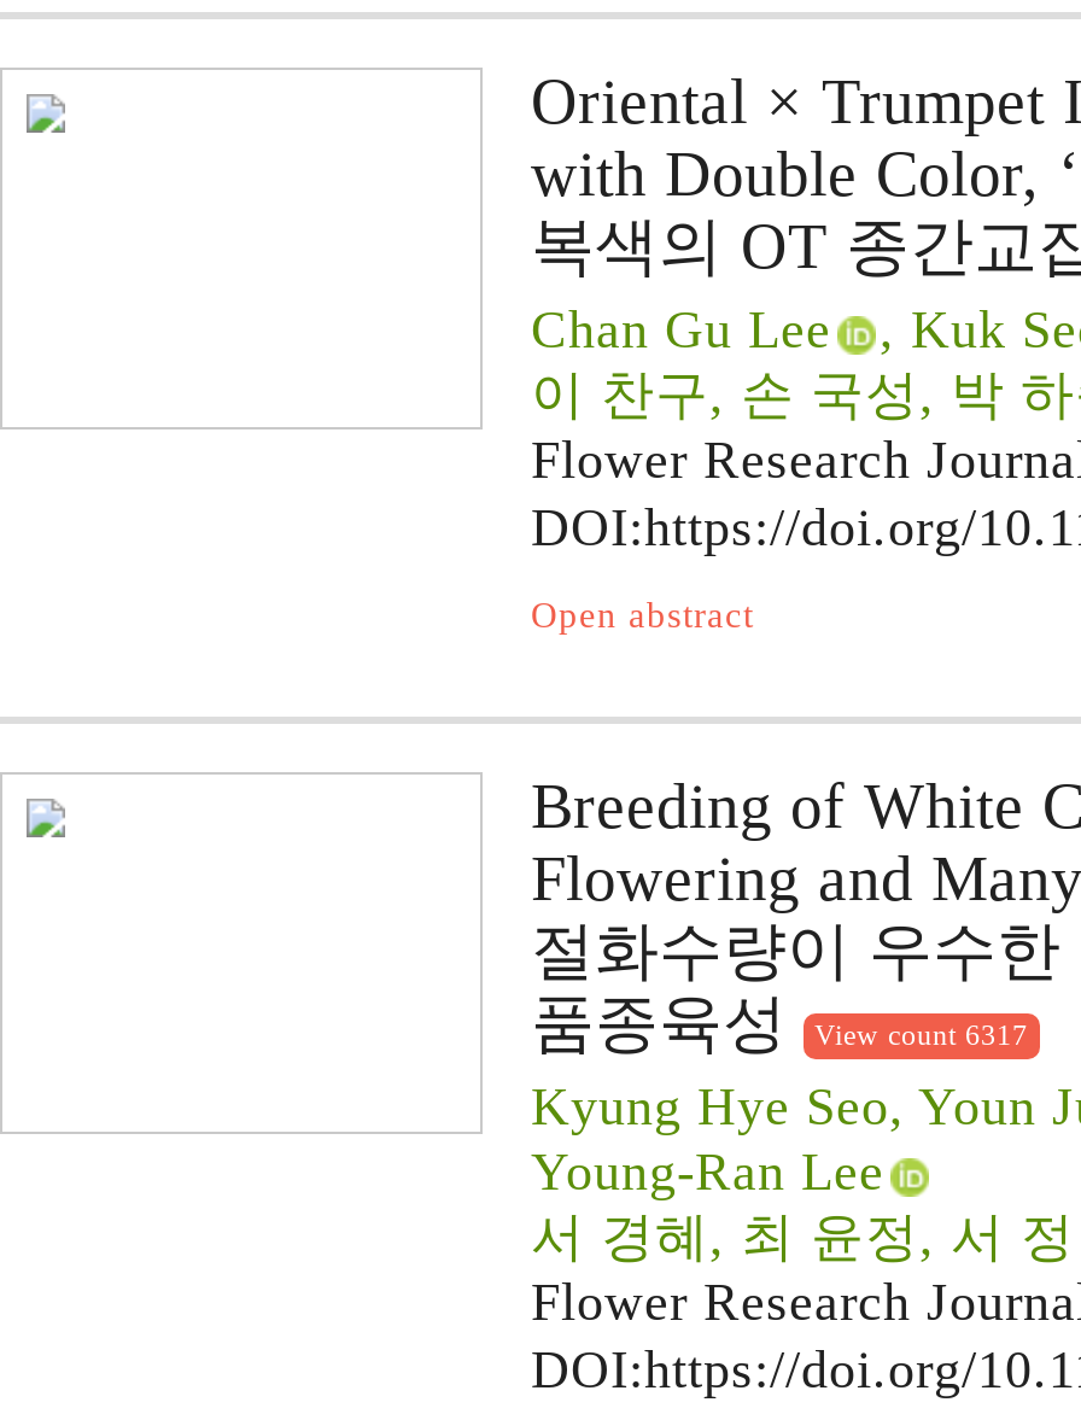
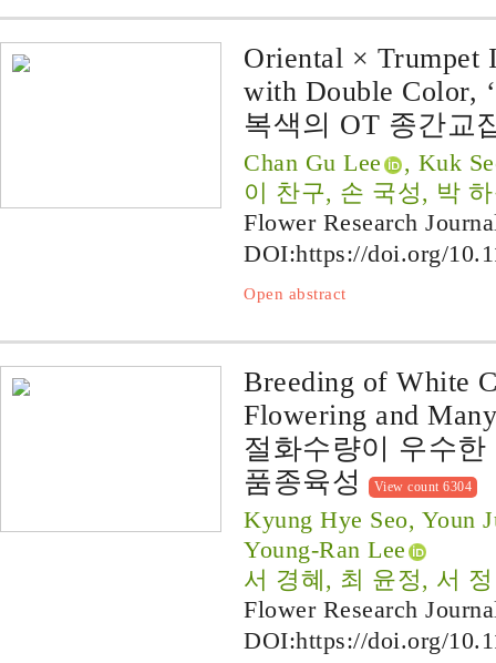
[531,989,1028,1059] 품종육성 View count 6317 -> [244,466,472,498] 품종육성 View count 6304

